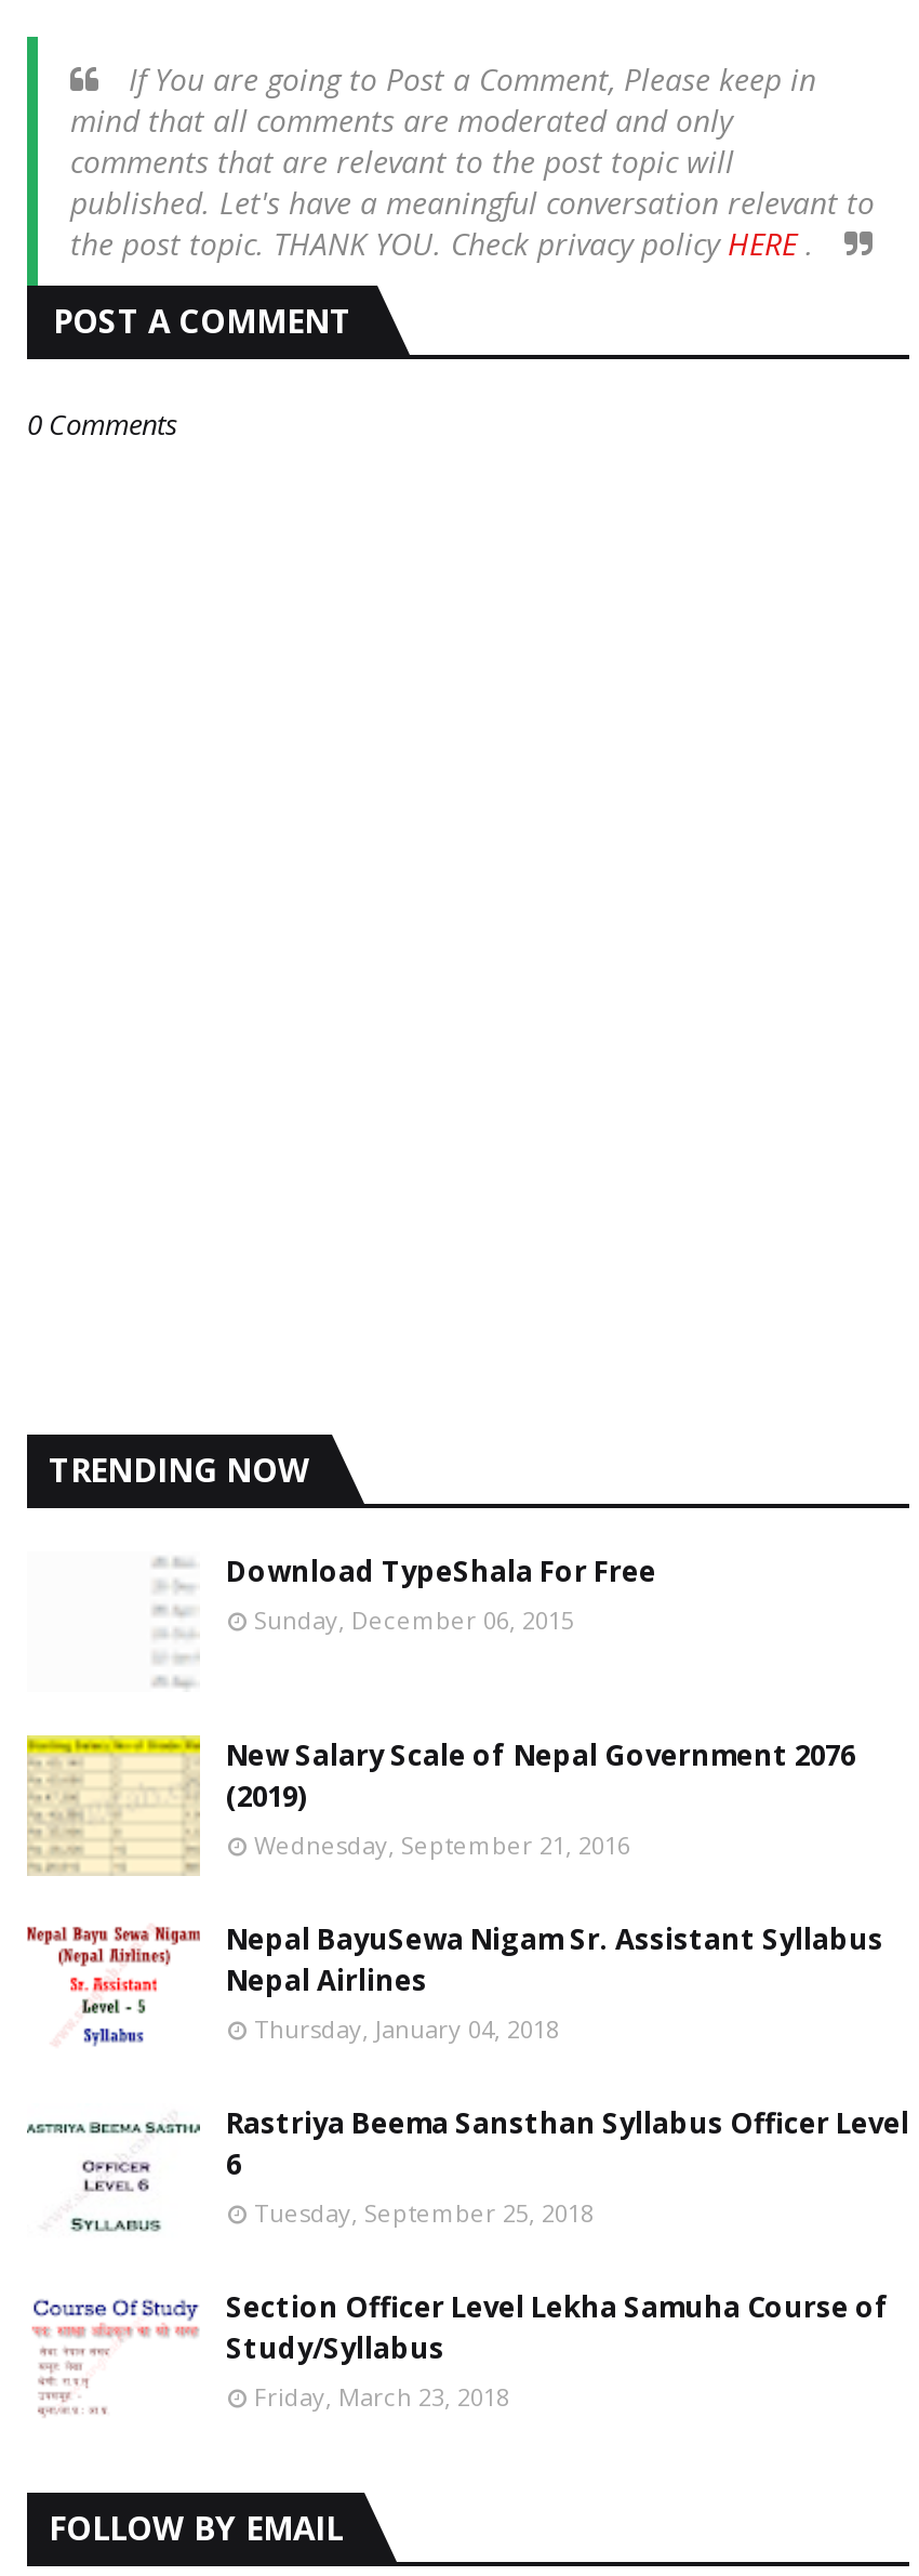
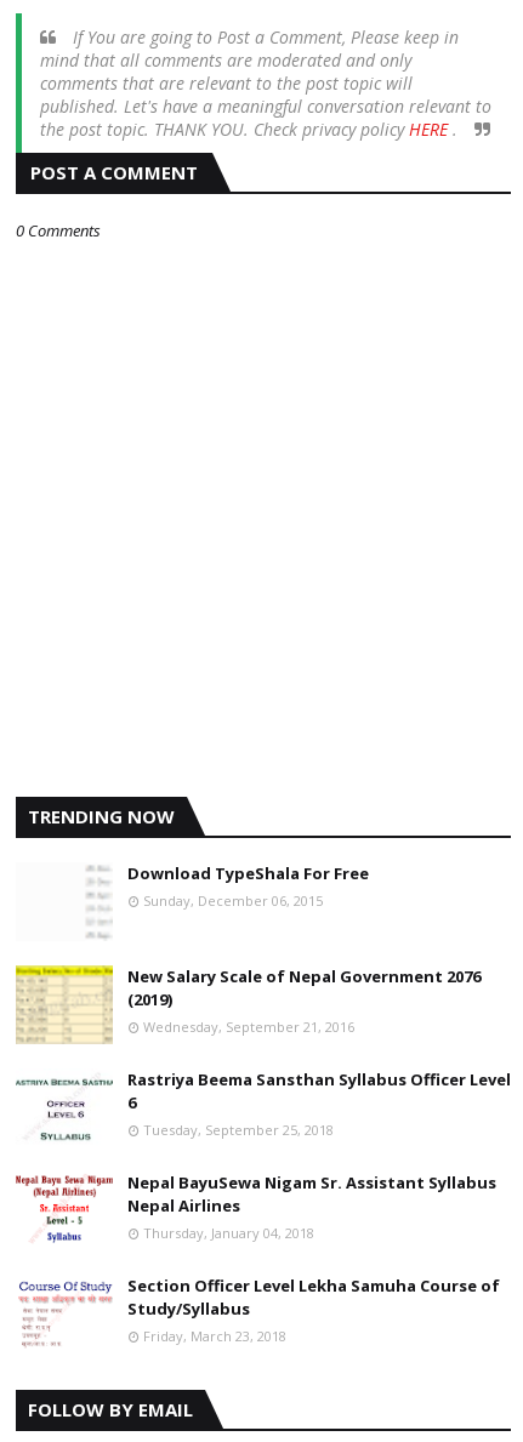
moved [25,1919,883,2047] -> [15,1172,496,1242]: [image] | Nepal BayuSewa Nigam Sr. Assistant Syllabus | Nepal Airlines | Thursday, January 04, 2018
moved [53,2103,909,2237] -> [30,1068,511,1144]: [image] | Rastriya Beema Sansthan Syllabus Officer Level | 6 | Tuesday, September 25, 2018

